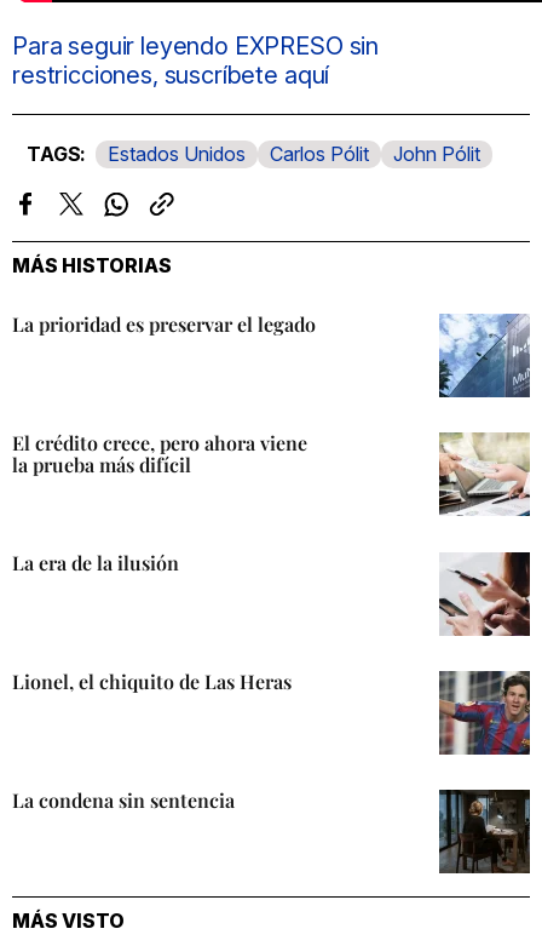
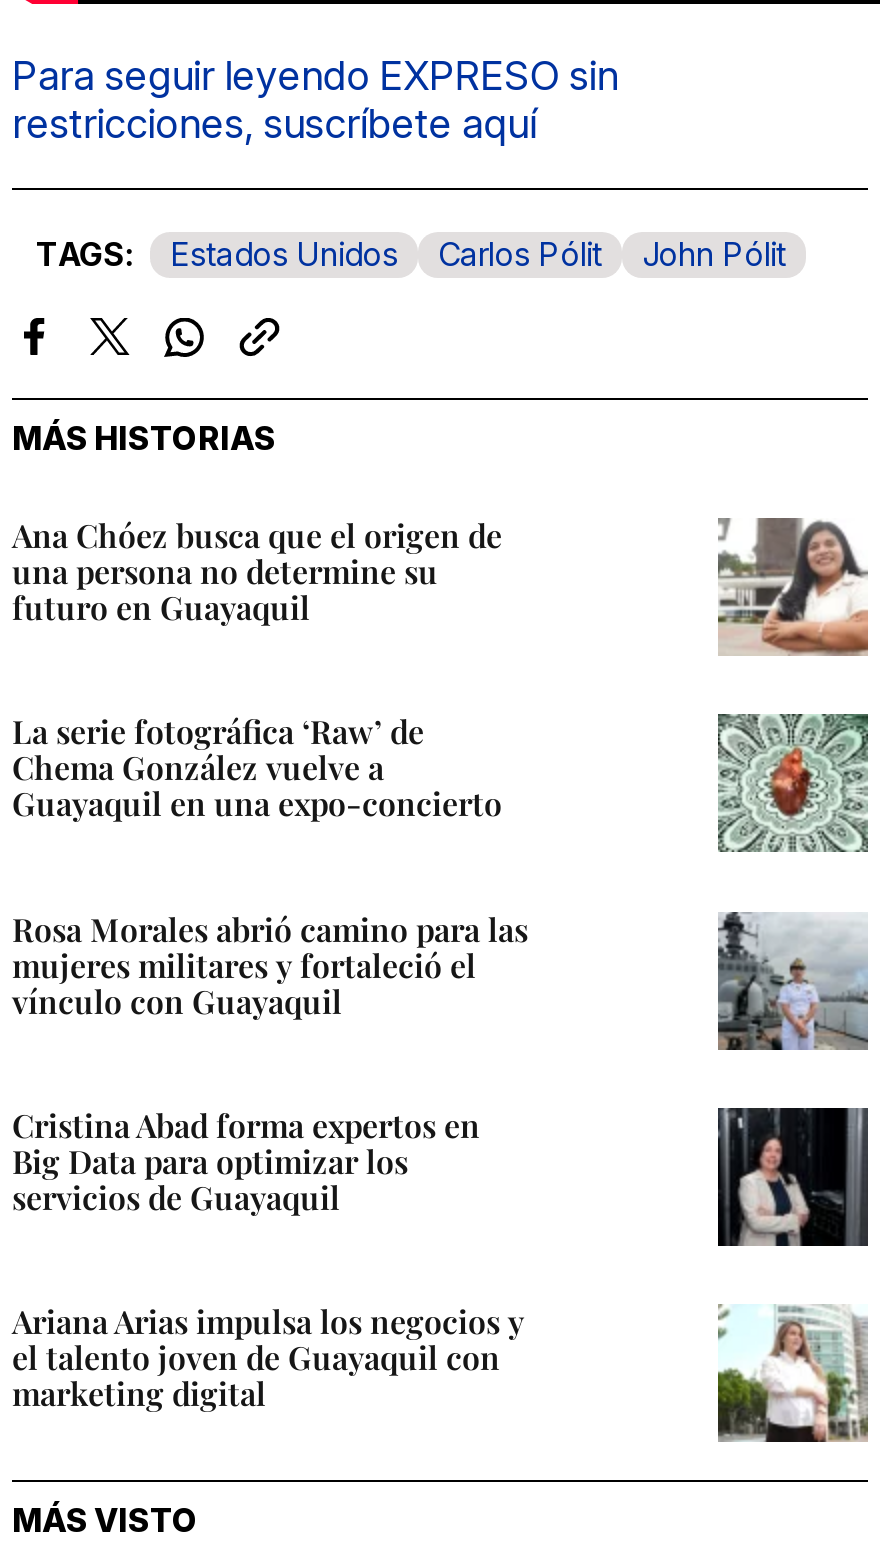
[12,312,316,337] La prioridad es preservar el legado -> [12,514,502,628] Ana Chóez busca que el origen de | una persona no determine su | futuro en Guayaquil
[438,313,531,399] [image] -> [716,516,870,658] [image]
[12,430,307,478] El crédito crece, pero ahora viene | la prueba más difícil -> [12,711,502,825] La serie fotográfica ‘Raw’ de | Chema González vuelve a | Guayaquil en una expo-concierto
[438,432,530,517] [image] -> [716,714,870,854] [image]
[12,549,179,575] La era de la ilusión -> [12,907,528,1021] Rosa Morales abrió camino para las | mujeres militares y fortaleció el | vínculo con Guayaquil
[439,551,531,637] [image] -> [716,910,870,1052] [image]
[12,668,292,694] Lionel, el chiquito de Las Heras -> [12,1103,480,1217] Cristina Abad forma expertos en | Big Data para optimizar los | servicios de Guayaquil
[438,670,531,756] [image] -> [716,1106,870,1248] [image]
[12,787,235,813] La condena sin sentencia -> [12,1300,524,1414] Ariana Arias impulsa los negocios y | el talento joven de Guayaquil con | marketing digital
[438,789,531,873] [image] -> [716,1304,868,1442] [image]

